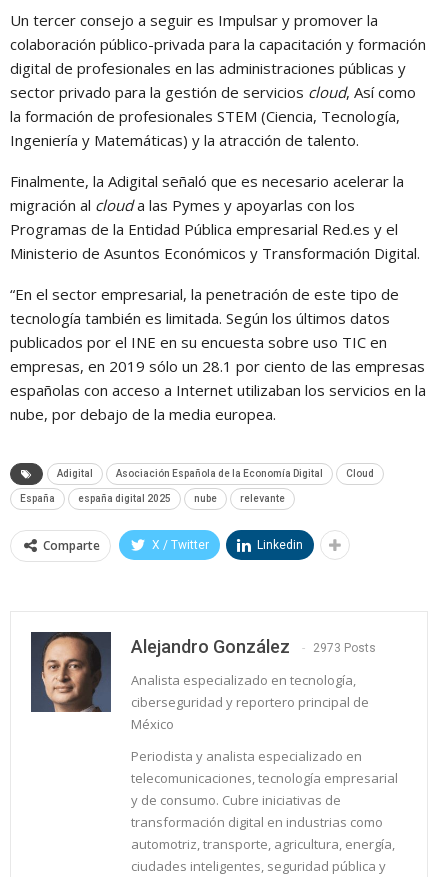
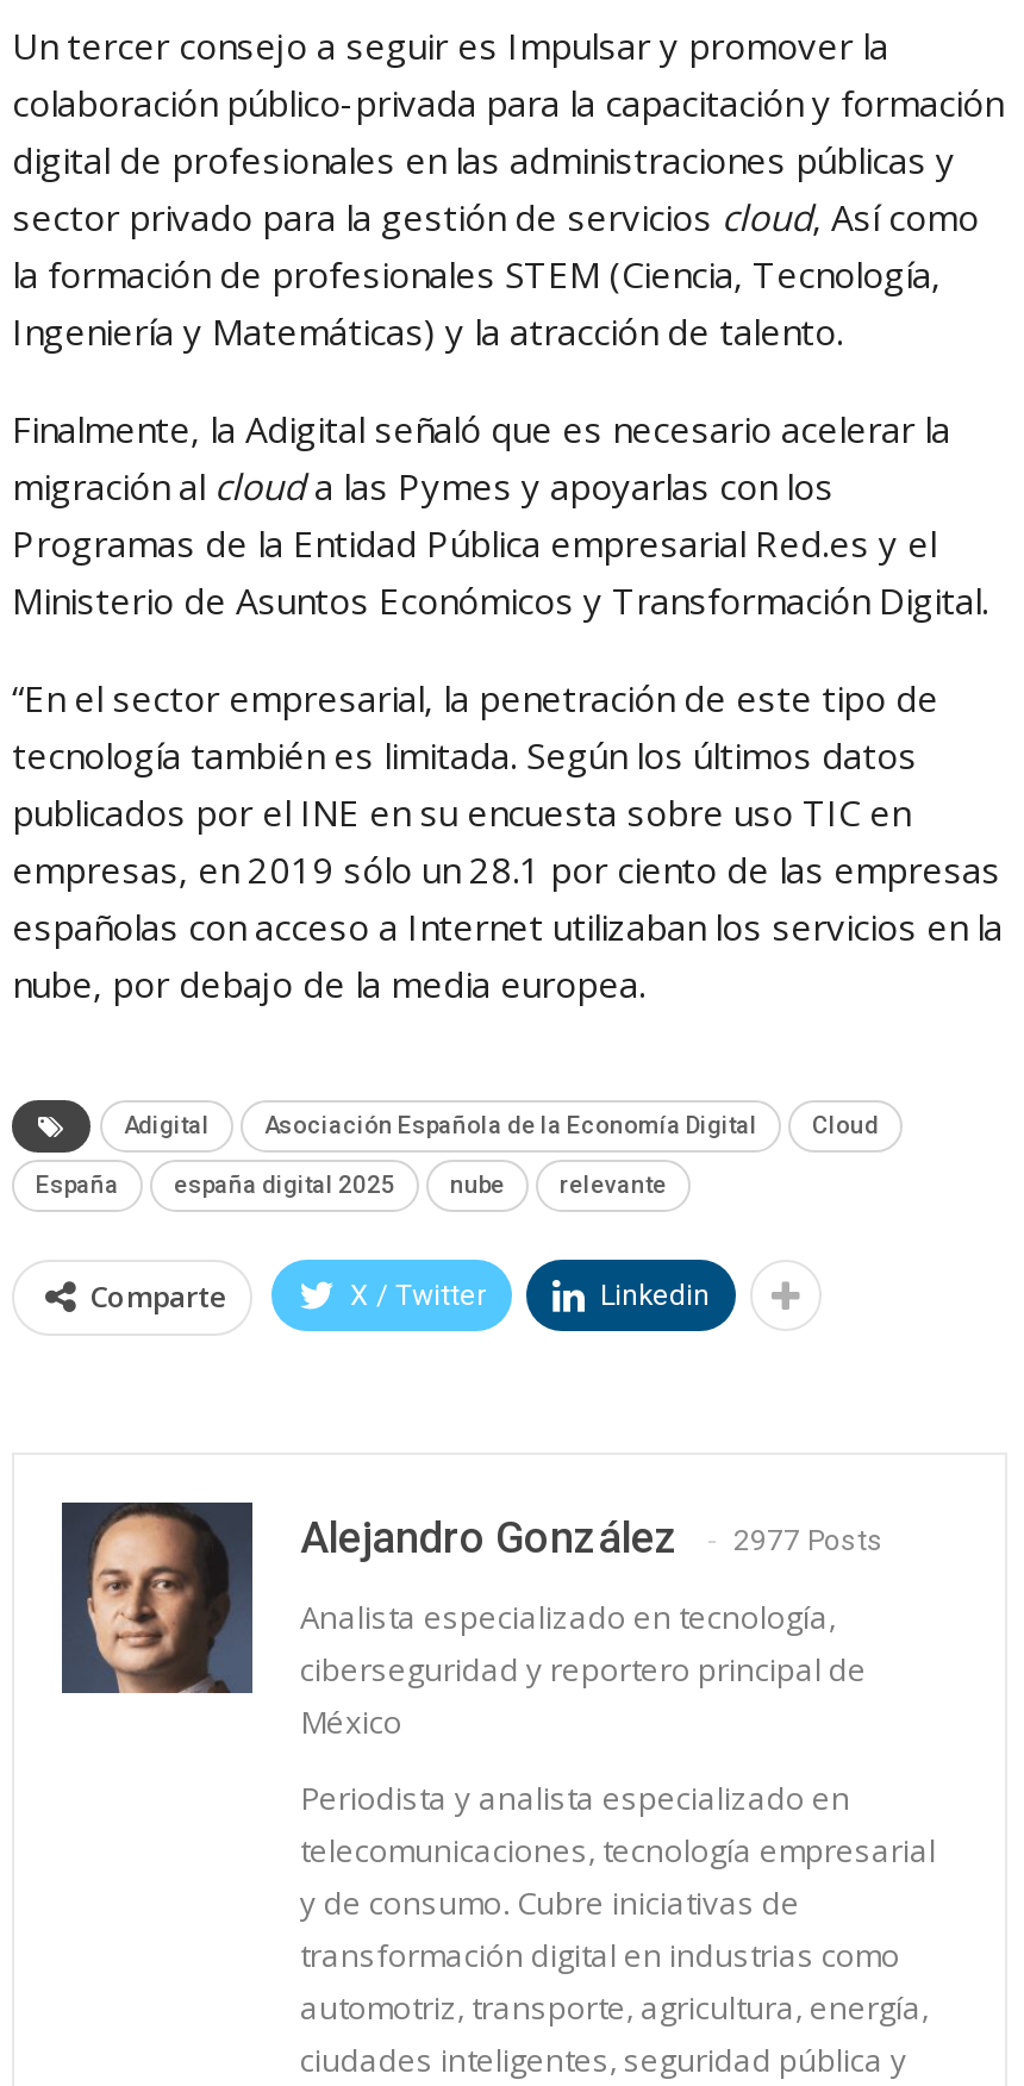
[131,635,376,656] Alejandro González 2973 Posts -> [300,1511,883,1561] Alejandro González 2977 Posts

